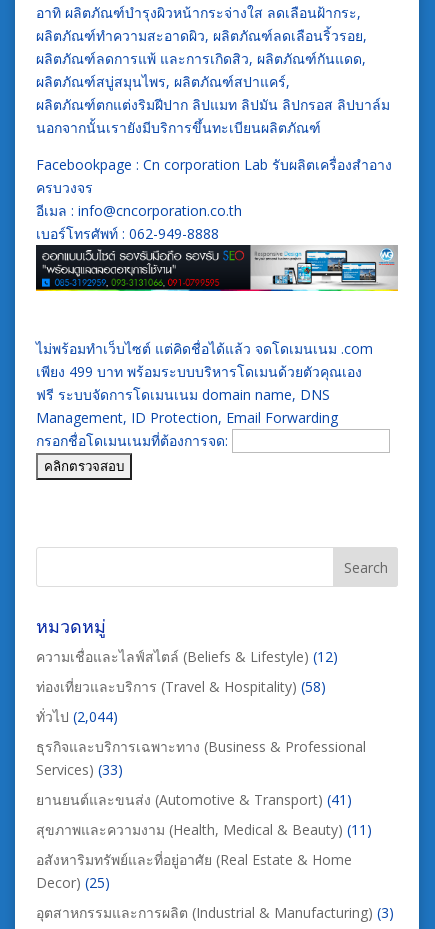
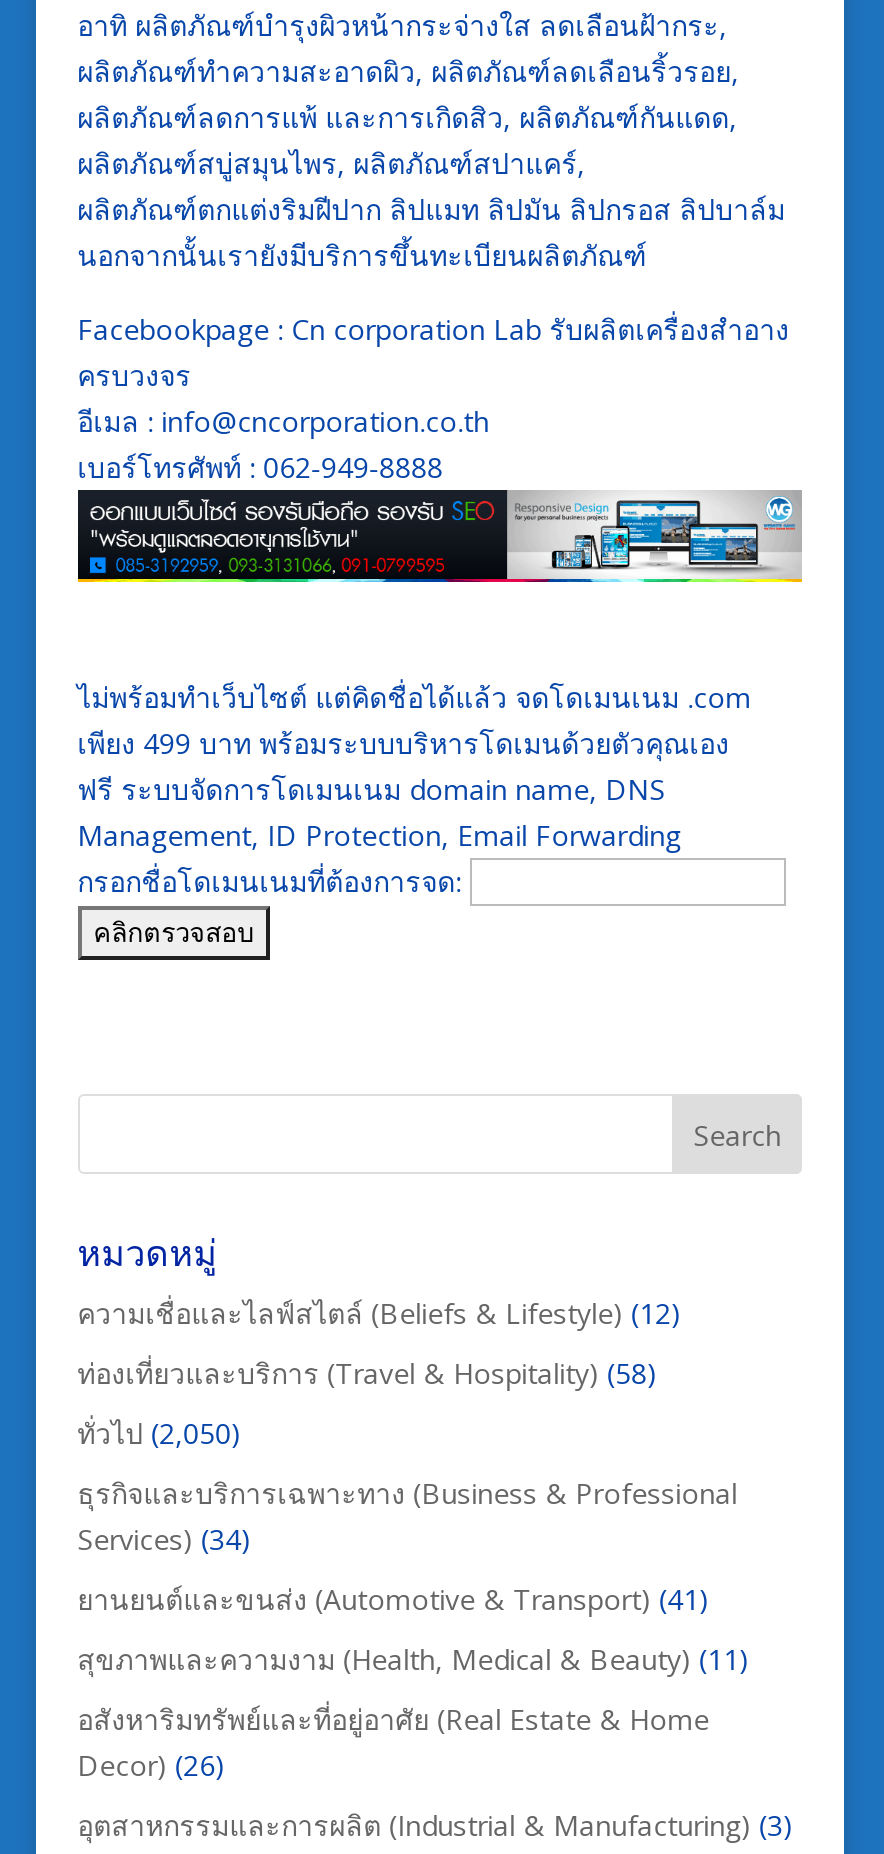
[36,707,118,726] ทั่วไป(2,044) -> [77,1415,241,1453] ทั่วไป(2,050)
[36,760,123,779] Services) (33) -> [77,1521,251,1559] Services) (34)
[36,873,110,892] Decor) (25) -> [77,1747,225,1785] Decor) (26)

